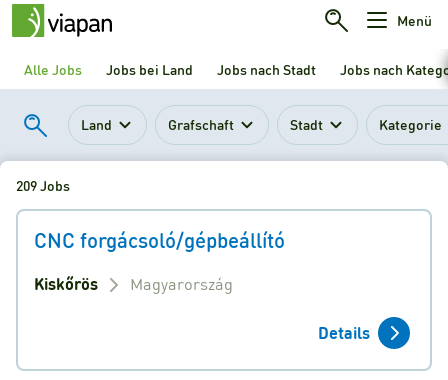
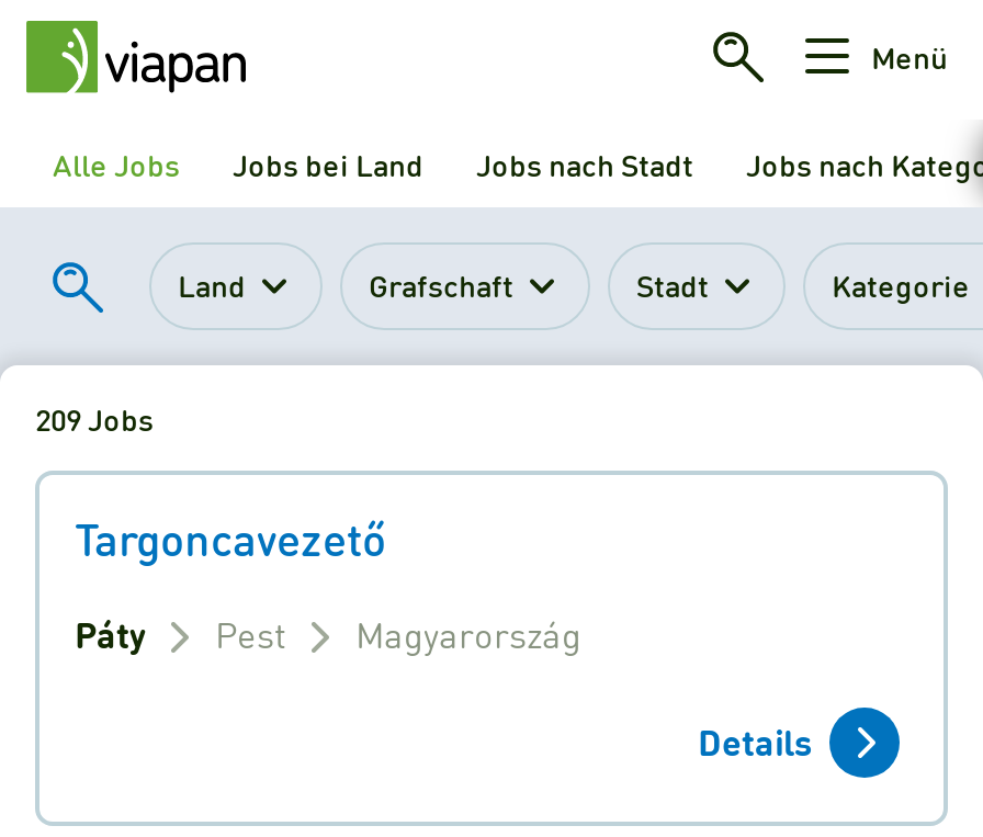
[34,227,285,253] CNC forgácsoló/gépbeállító -> [75,510,386,567] Targoncavezető
[34,273,98,294] Kiskőrös -> [75,611,285,657] Páty | Pest

